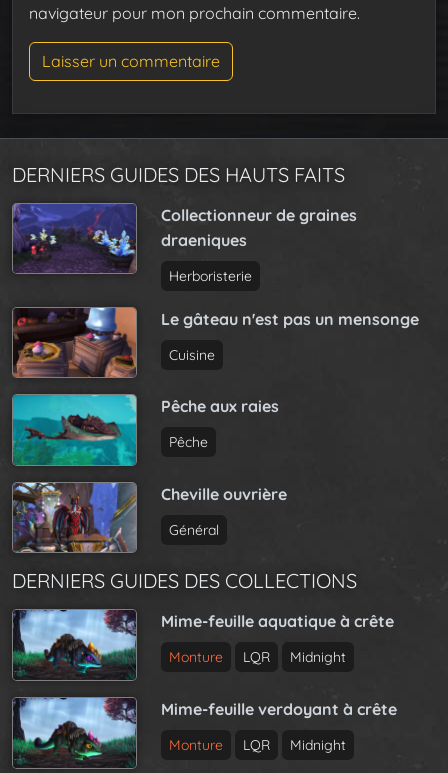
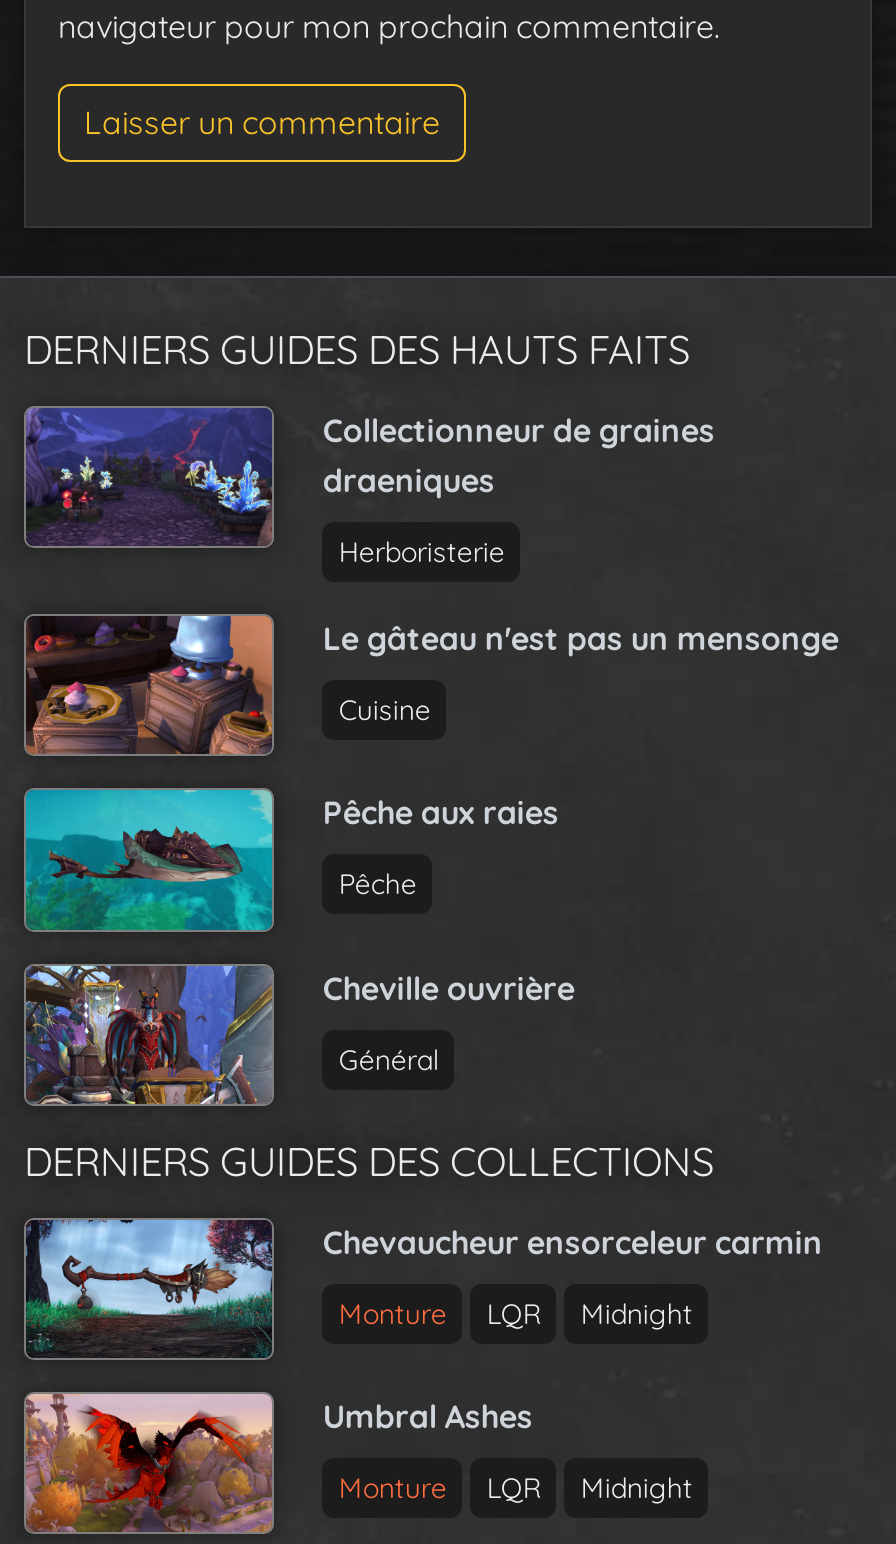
[161,611,394,631] Mime-feuille aquatique à crête -> [323,1221,823,1261] Chevaucheur ensorceleur carmin
[31,629,118,674] [image] -> [60,1254,238,1344] [image]
[12,697,397,768] [image] | Mime-feuille verdoyant à crête -> [24,1392,533,1534] [image] | Umbral Ashes

